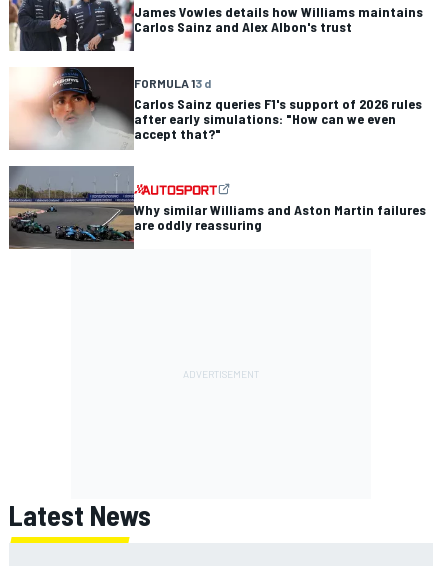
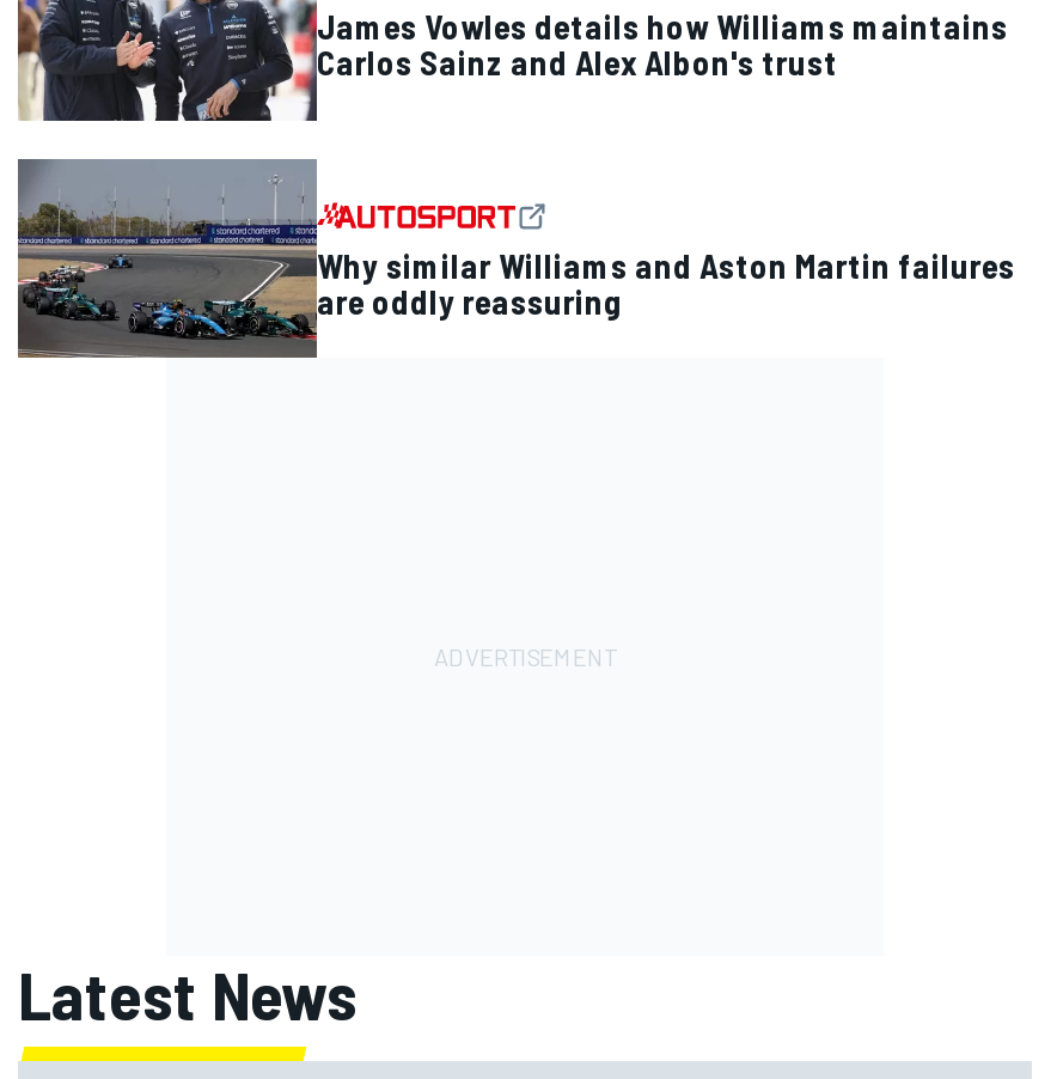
[9,66,422,150] [image] | FORMULA 13 d | Carlos Sainz queries F1's support of 2026 rules | after early simulations: "How can we even | accept that?" -> none

